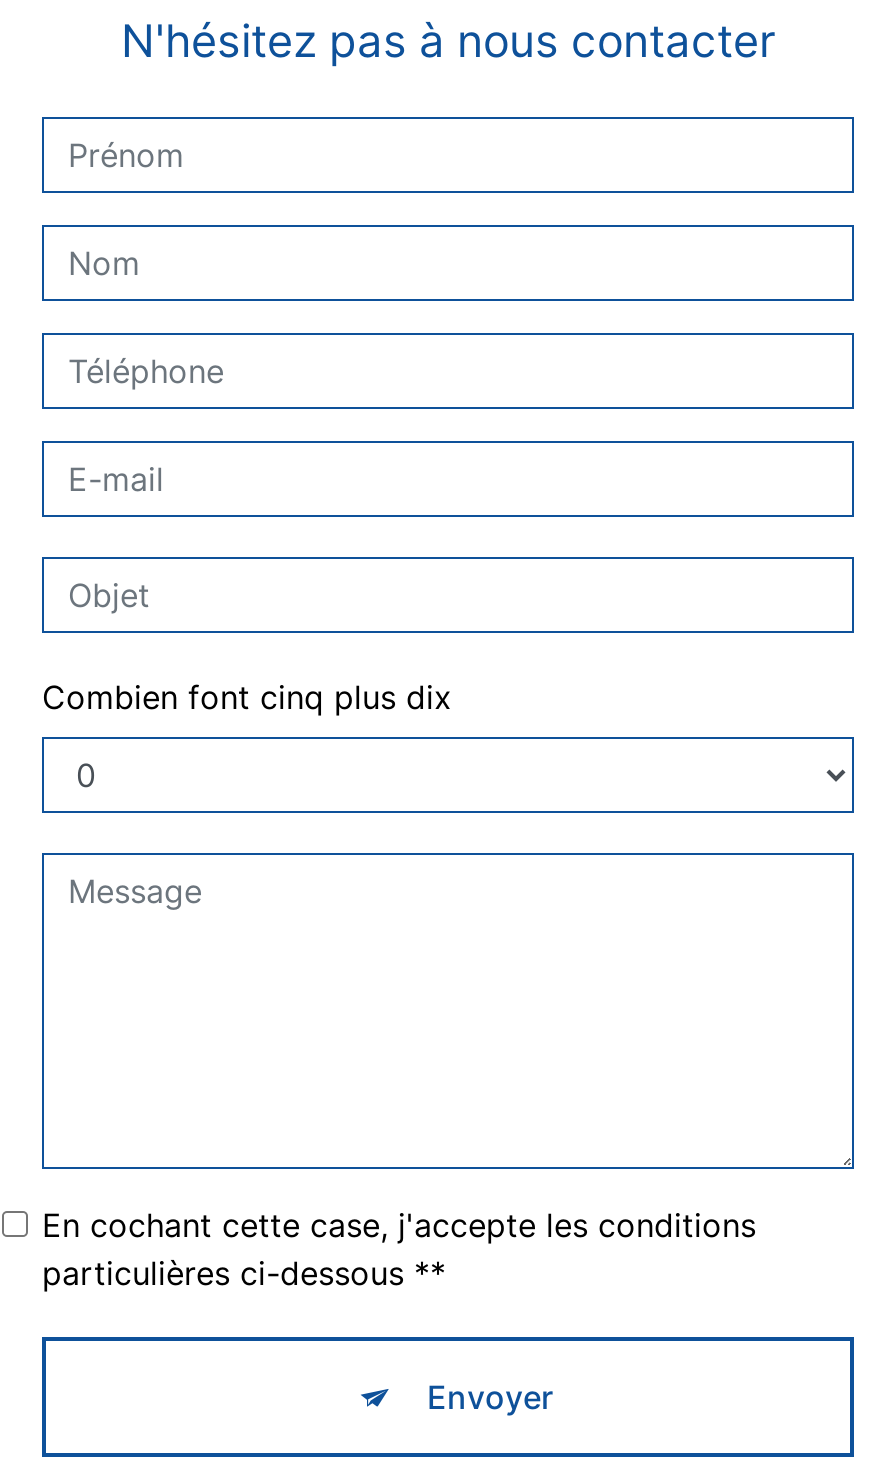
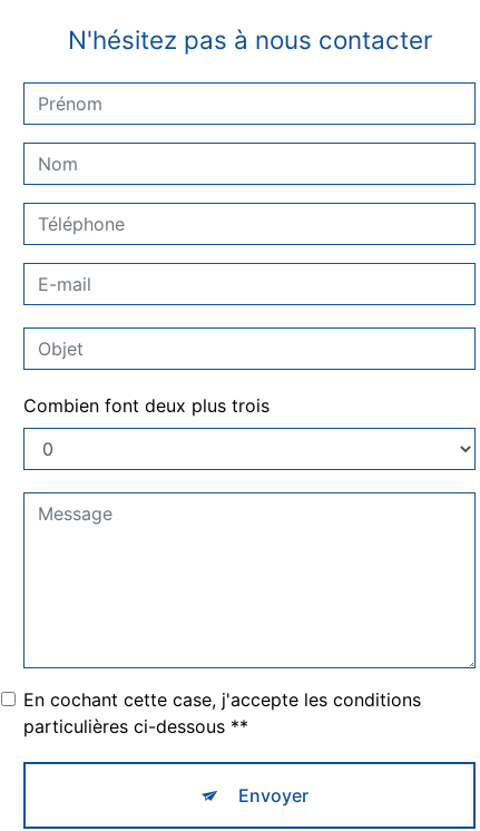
[42,678,452,718] Combien font cinq plus dix -> [23,395,270,417] Combien font deux plus trois

